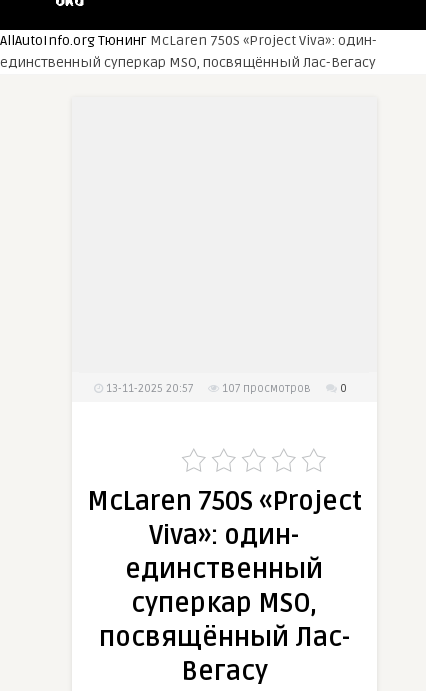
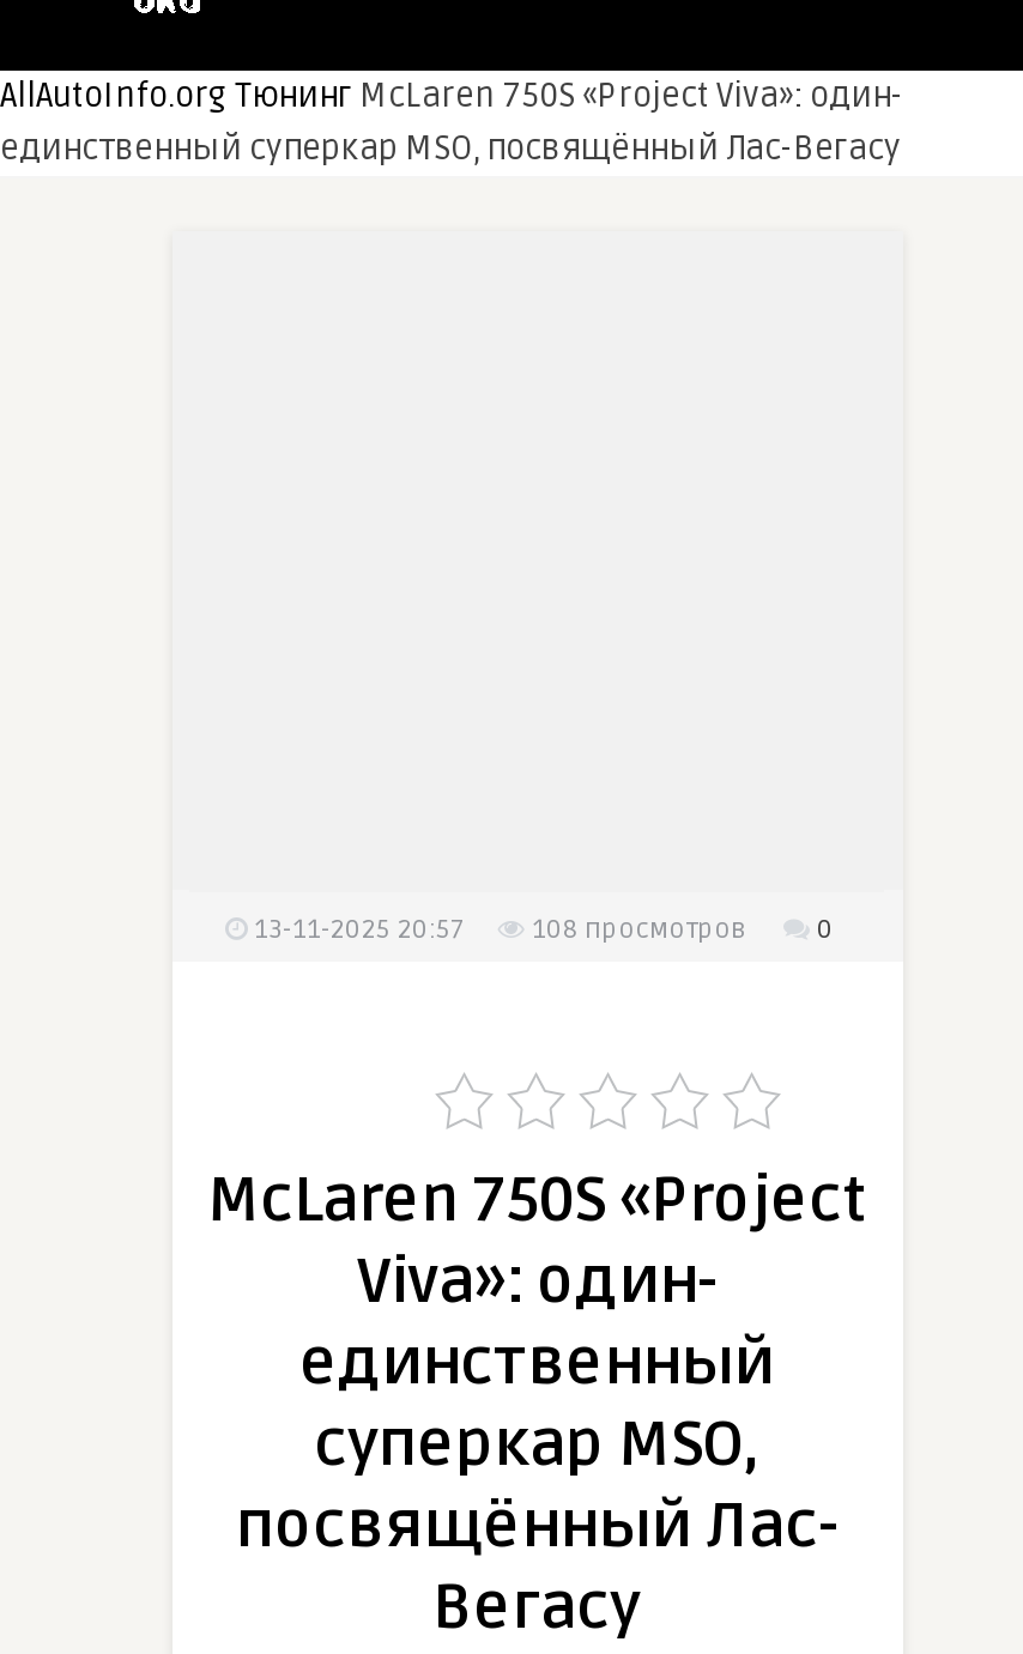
[103,382,347,395] 13-11-2025 20:57 107 просмотров 0 -> [247,914,834,945] 13-11-2025 20:57 108 просмотров 0

